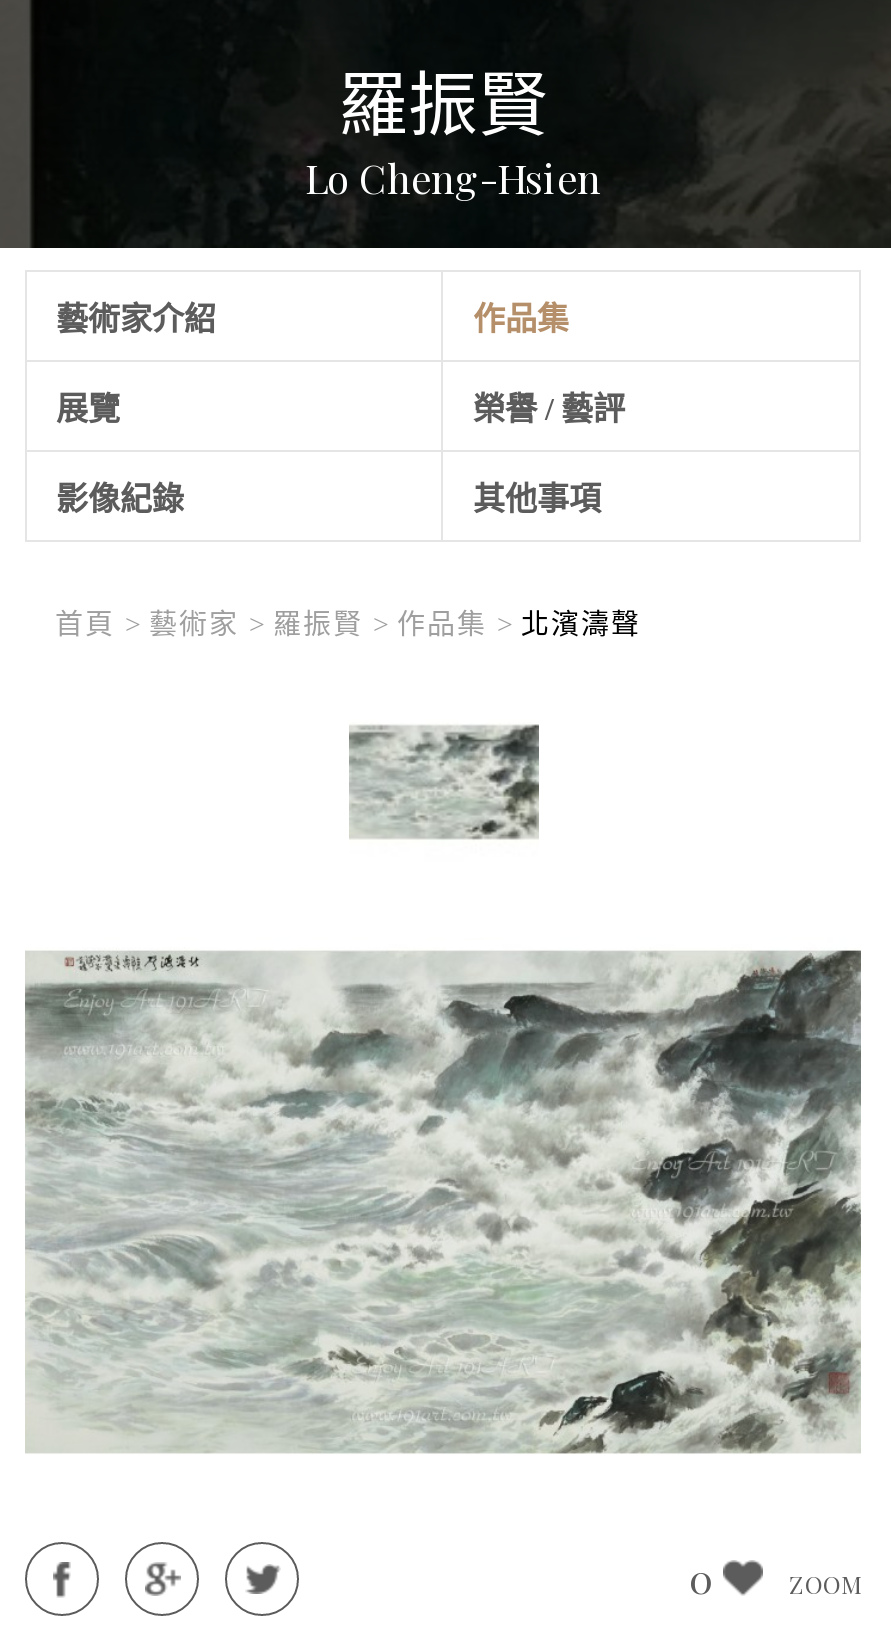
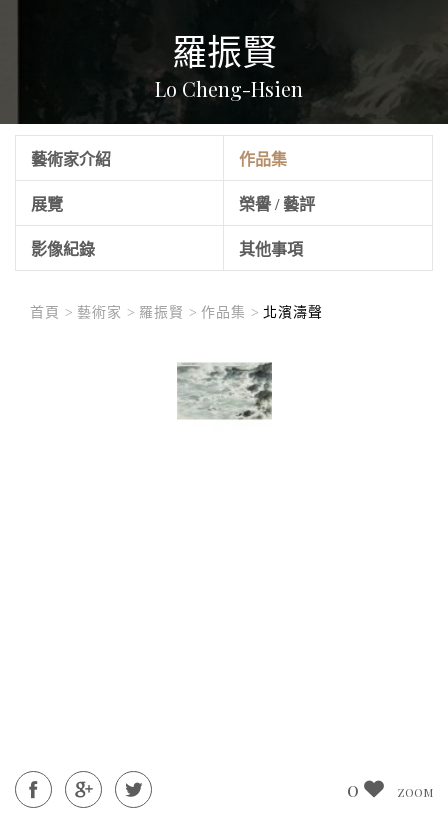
[23,948,863,1456] [image] -> none

